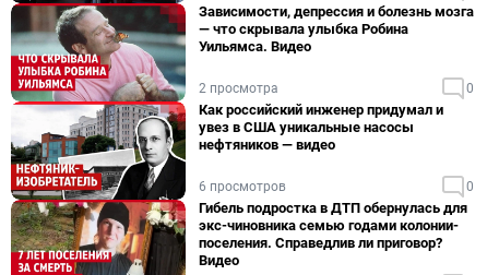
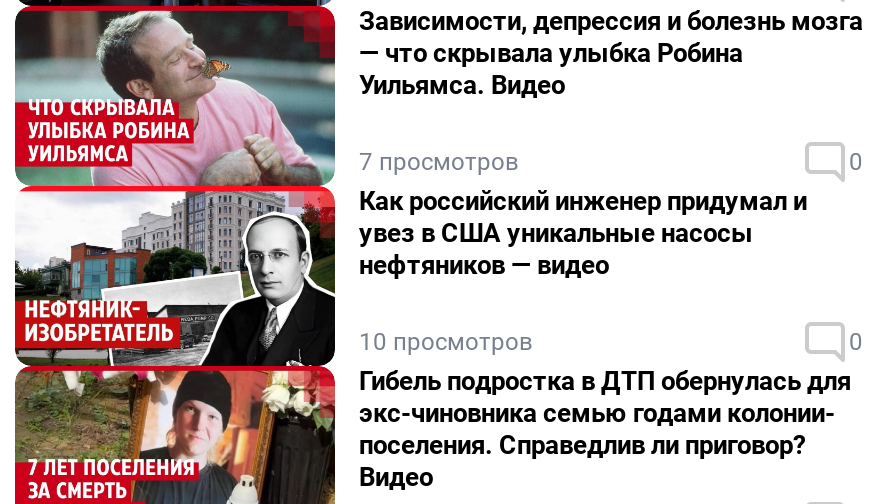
[199,81,278,96] 2 просмотра -> [359,148,519,176] 7 просмотров
[199,179,286,194] 6 просмотров -> [359,328,533,356] 10 просмотров

